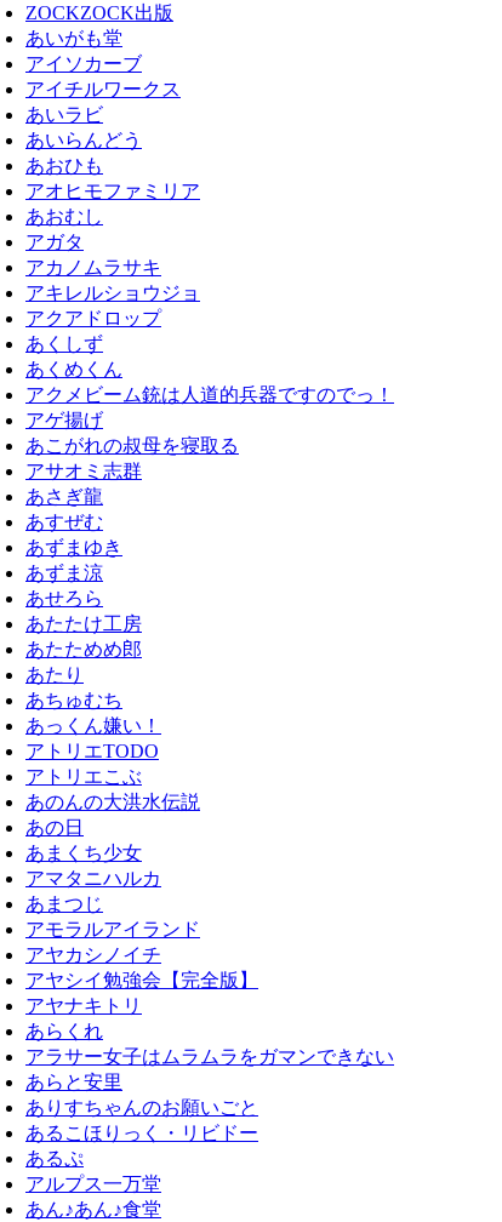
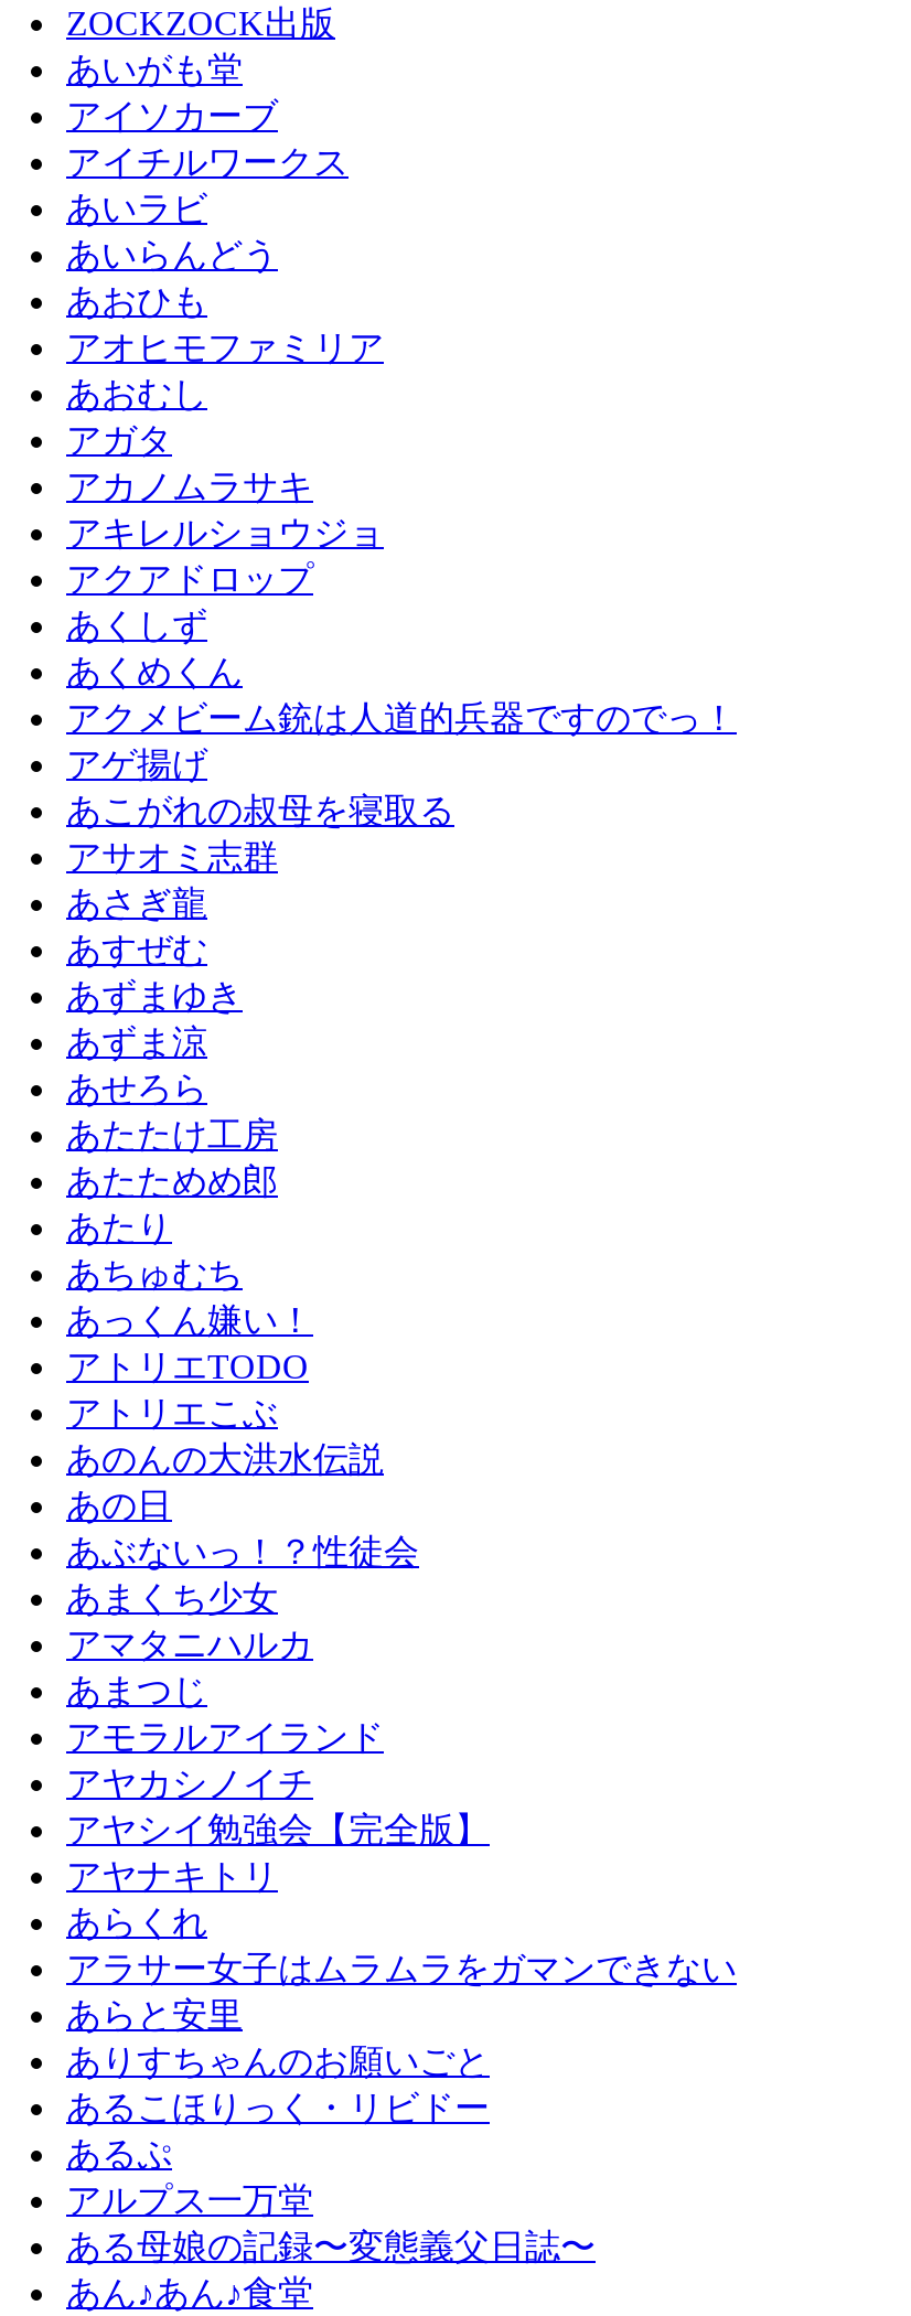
none -> [66,1533,419,1570] あぶないっ！？性徒会
none -> [66,2228,596,2265] ある母娘の記録〜変態義父日誌〜

